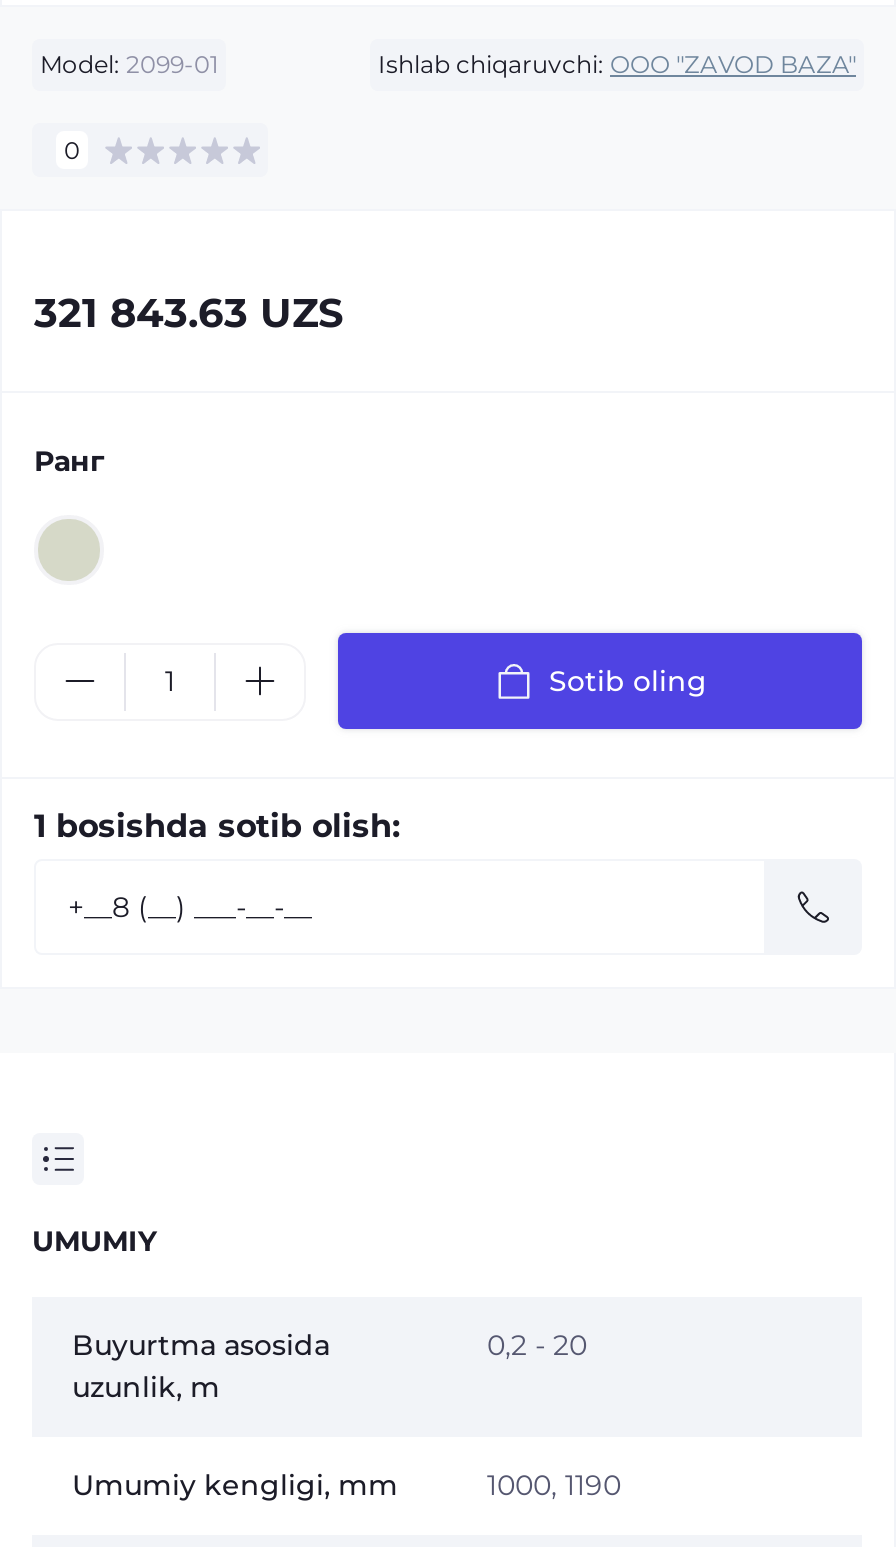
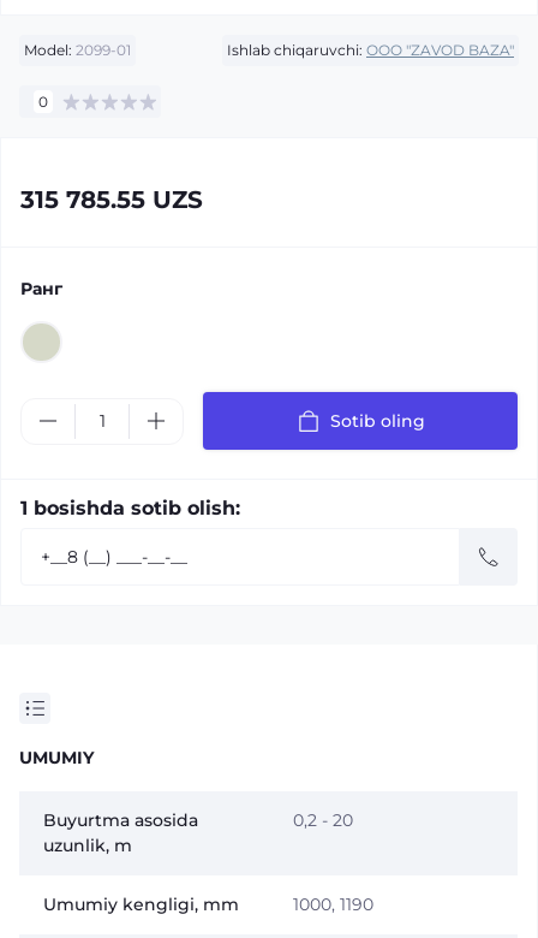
[34,289,344,337] 321 843.63 UZS -> [20,185,203,214] 315 785.55 UZS

